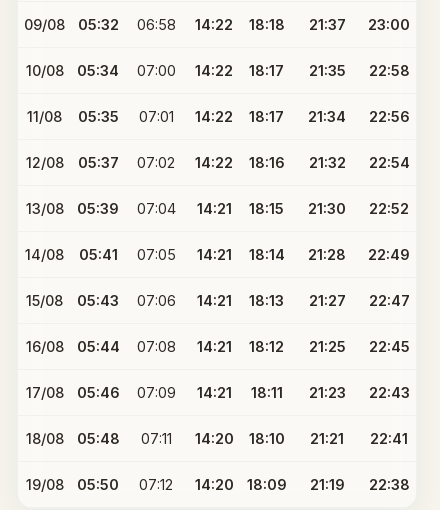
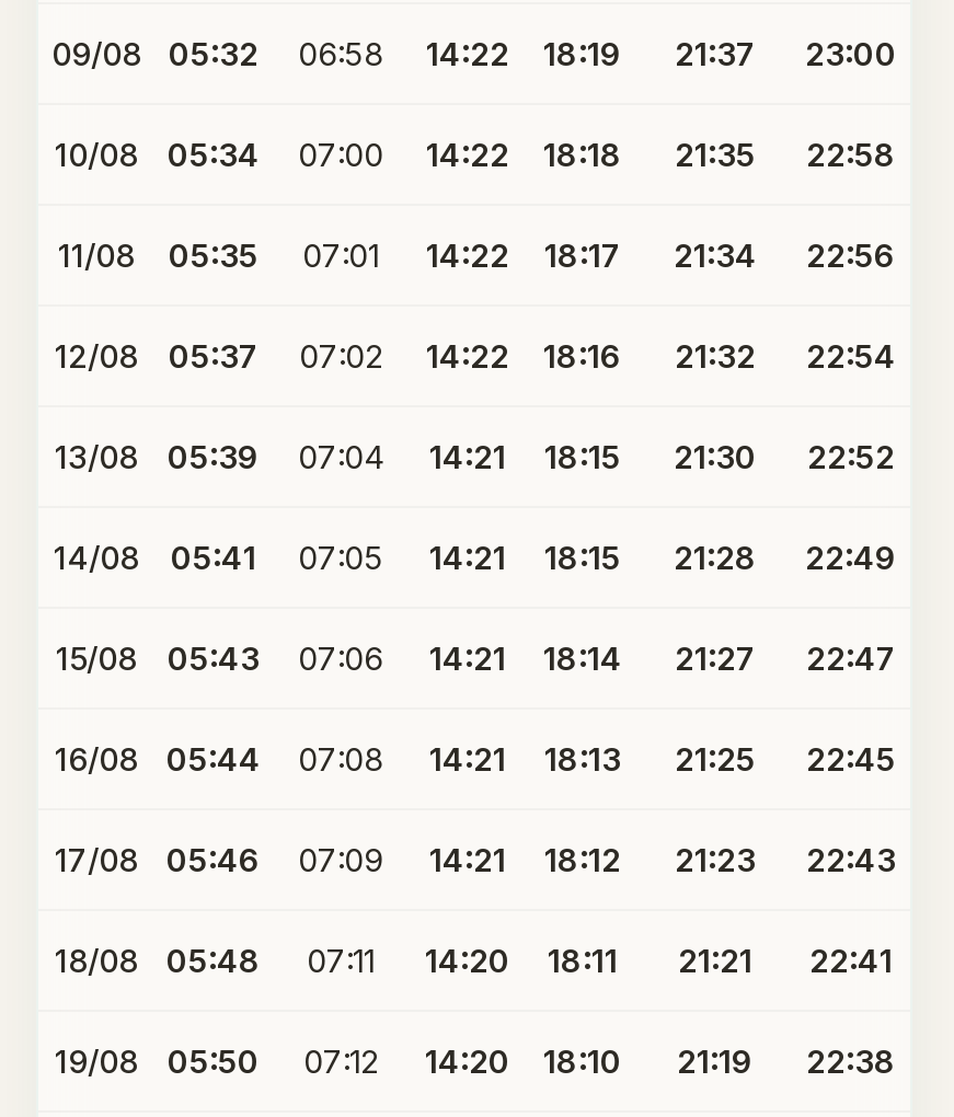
[24,16,410,33] 09/08 05:32 06:58 14:22 18:18 21:37 23:00 -> [51,35,897,72] 09/08 05:32 06:58 14:22 18:19 21:37 23:00
[25,62,409,79] 10/08 05:34 07:00 14:22 18:17 21:35 22:58 -> [55,136,896,173] 10/08 05:34 07:00 14:22 18:18 21:35 22:58
[25,246,410,263] 14/08 05:41 07:05 14:21 18:14 21:28 22:49 -> [54,539,897,576] 14/08 05:41 07:05 14:21 18:15 21:28 22:49
[26,292,409,309] 15/08 05:43 07:06 14:21 18:13 21:27 22:47 -> [56,640,896,677] 15/08 05:43 07:06 14:21 18:14 21:27 22:47
[25,338,409,355] 16/08 05:44 07:08 14:21 18:12 21:25 22:45 -> [55,740,896,778] 16/08 05:44 07:08 14:21 18:13 21:25 22:45
[25,384,409,401] 17/08 05:46 07:09 14:21 18:11 21:23 22:43 -> [55,841,896,878] 17/08 05:46 07:09 14:21 18:12 21:23 22:43
[25,430,408,447] 18/08 05:48 07:11 14:20 18:10 21:21 22:41 -> [55,942,893,979] 18/08 05:48 07:11 14:20 18:11 21:21 22:41
[25,476,409,493] 19/08 05:50 07:12 14:20 18:09 21:19 22:38 -> [55,1043,896,1080] 19/08 05:50 07:12 14:20 18:10 21:19 22:38

